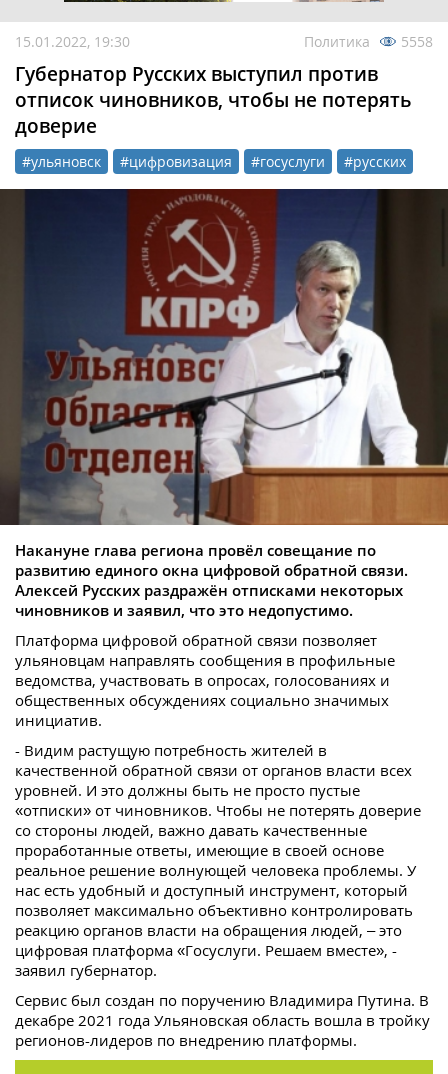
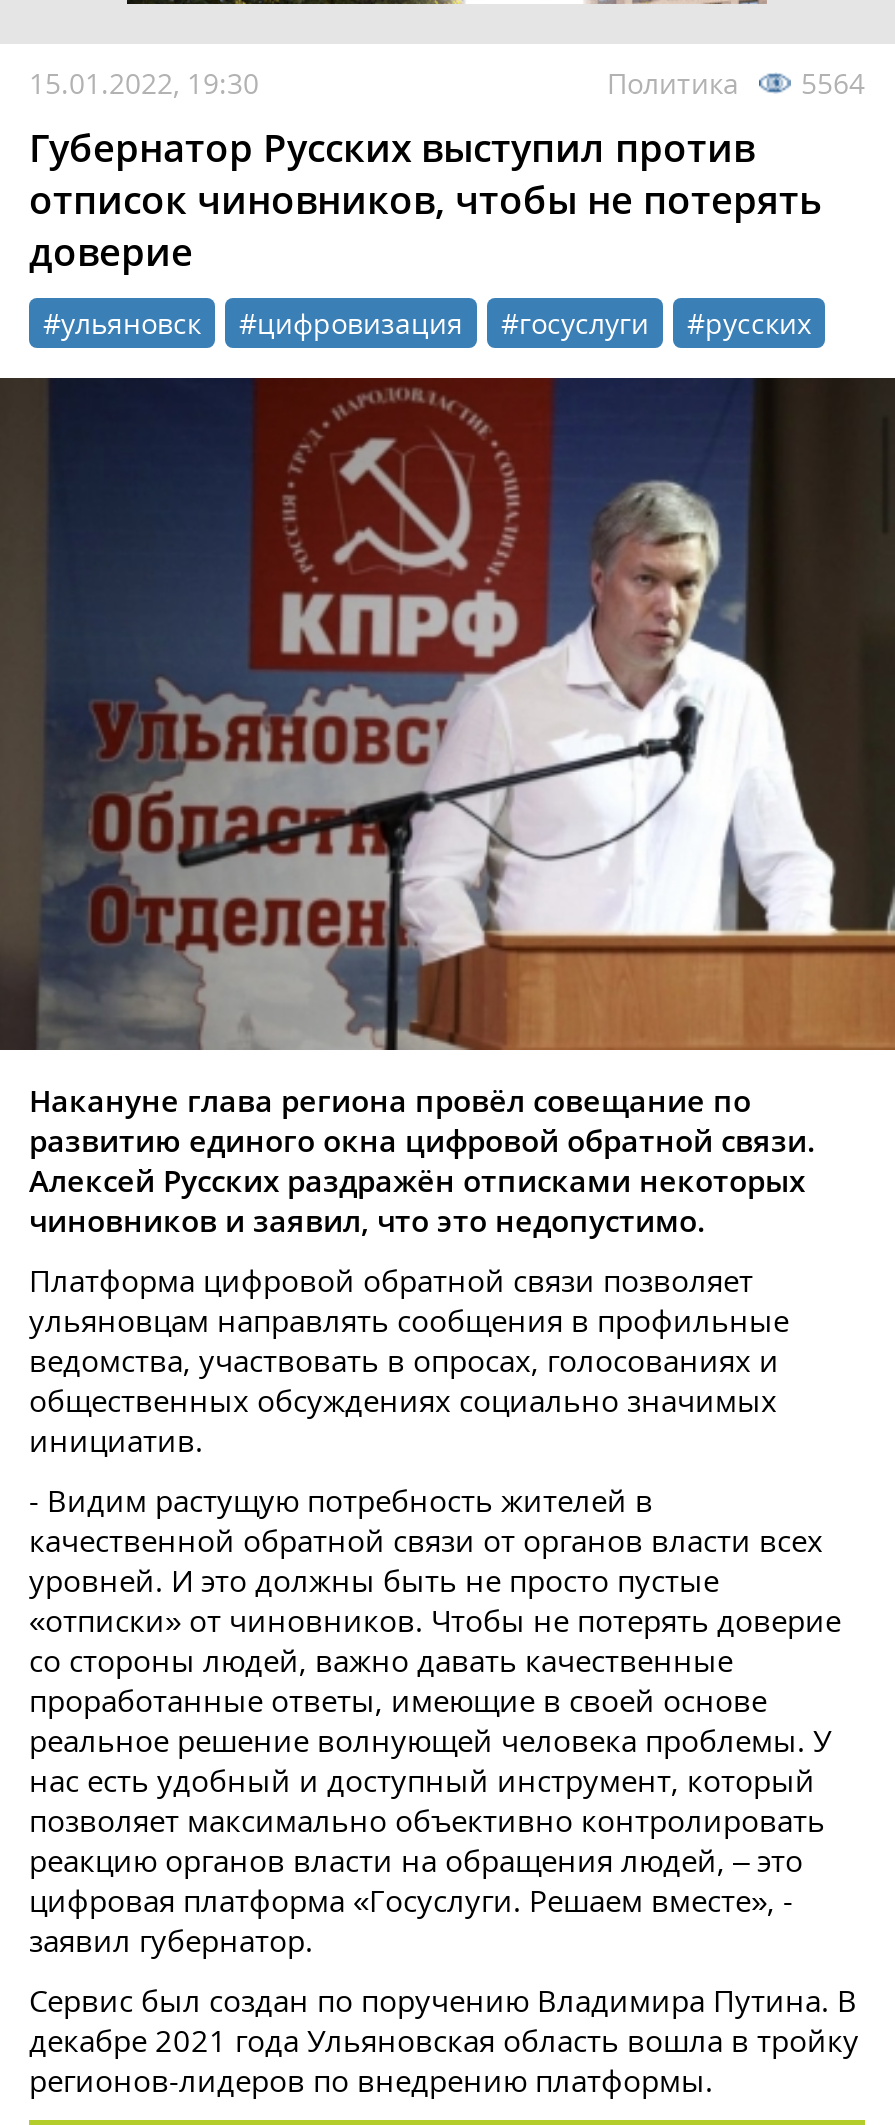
[304,32,433,51] Политика 5558 -> [607,64,865,102] Политика 5564

